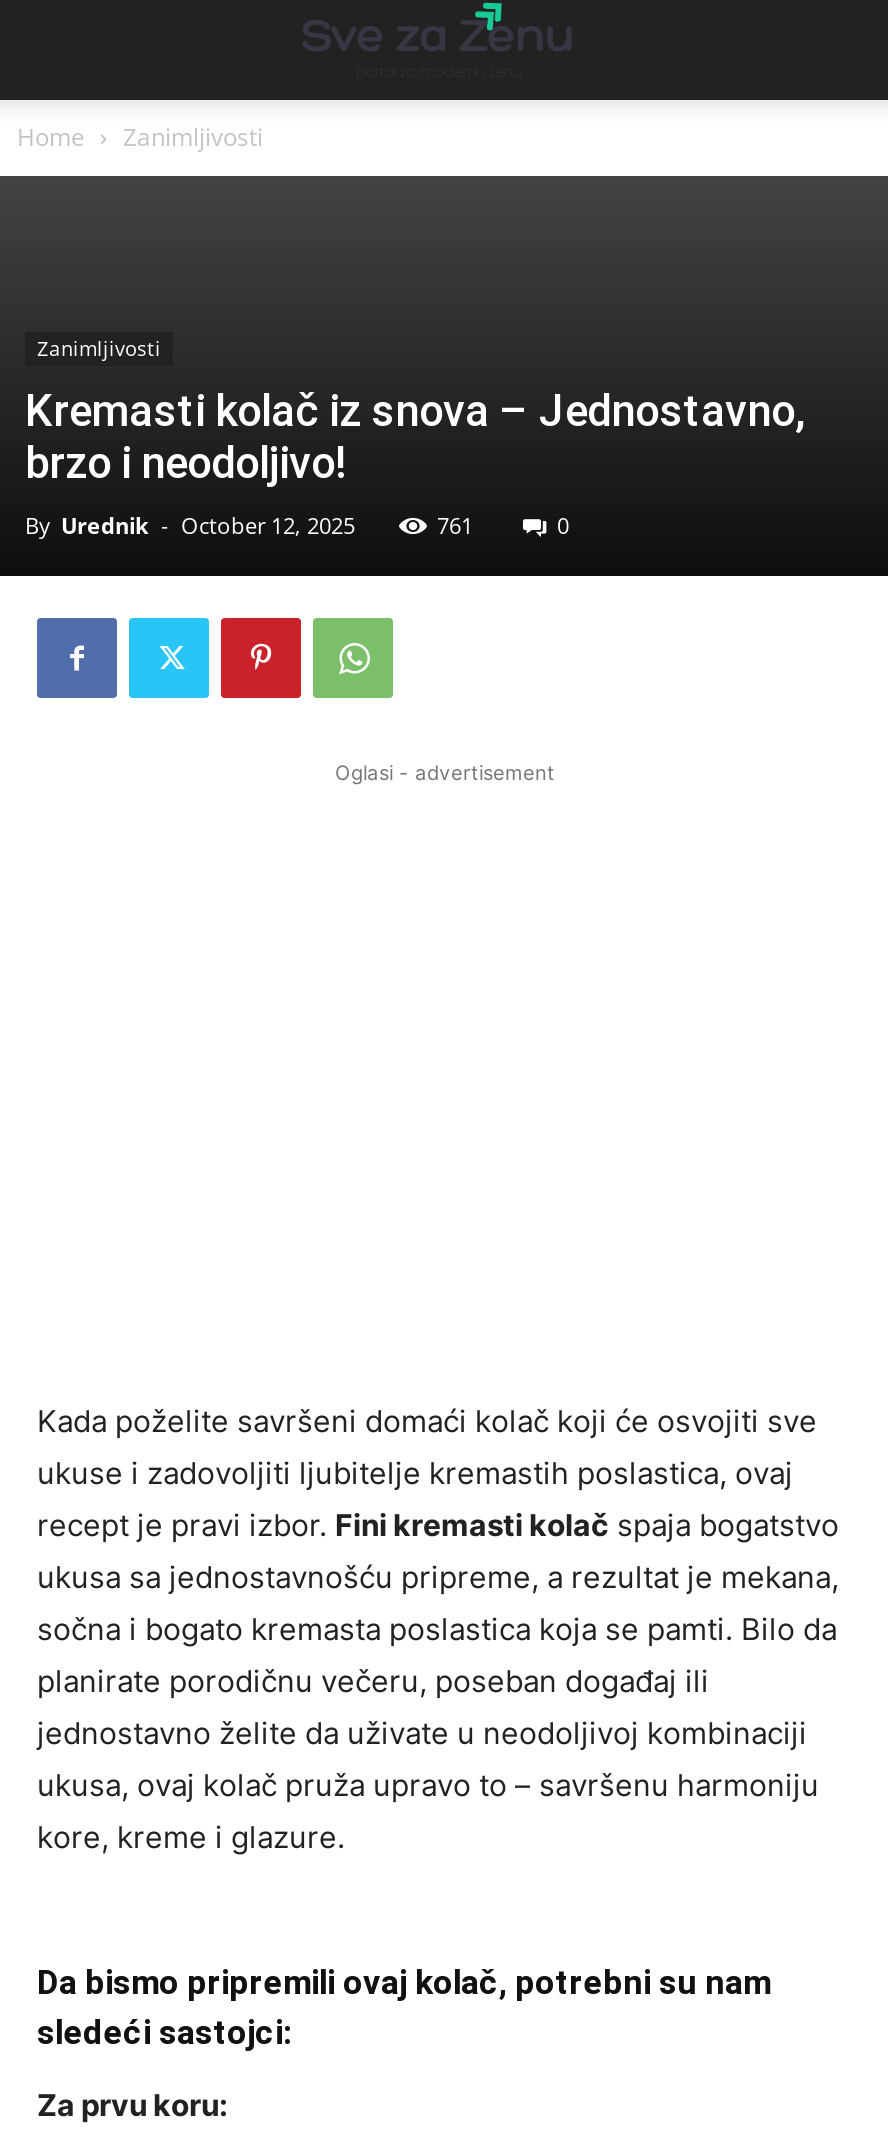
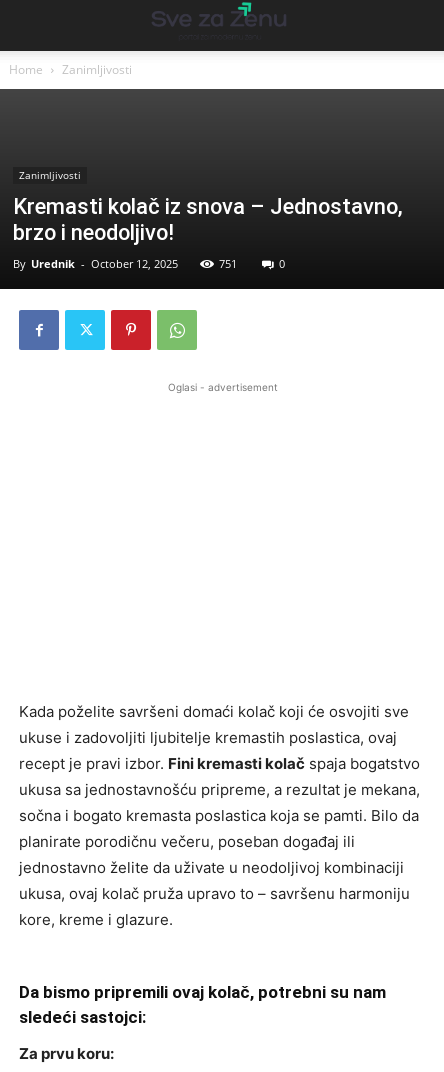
[437,510,473,540] 761 -> [219,256,237,271] 751

